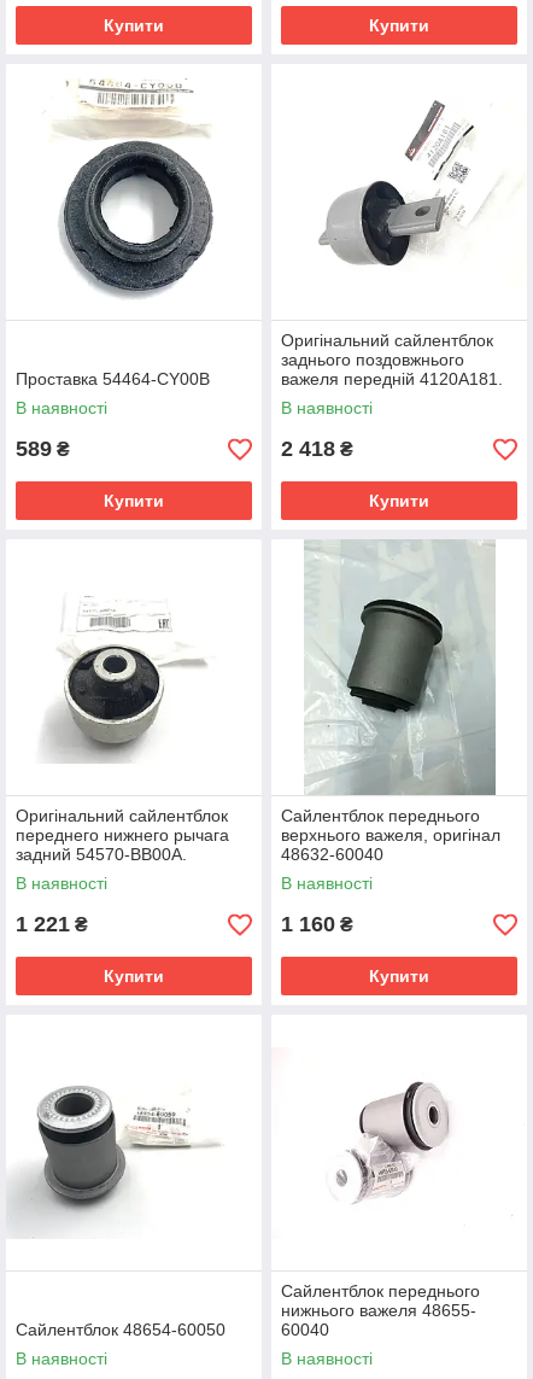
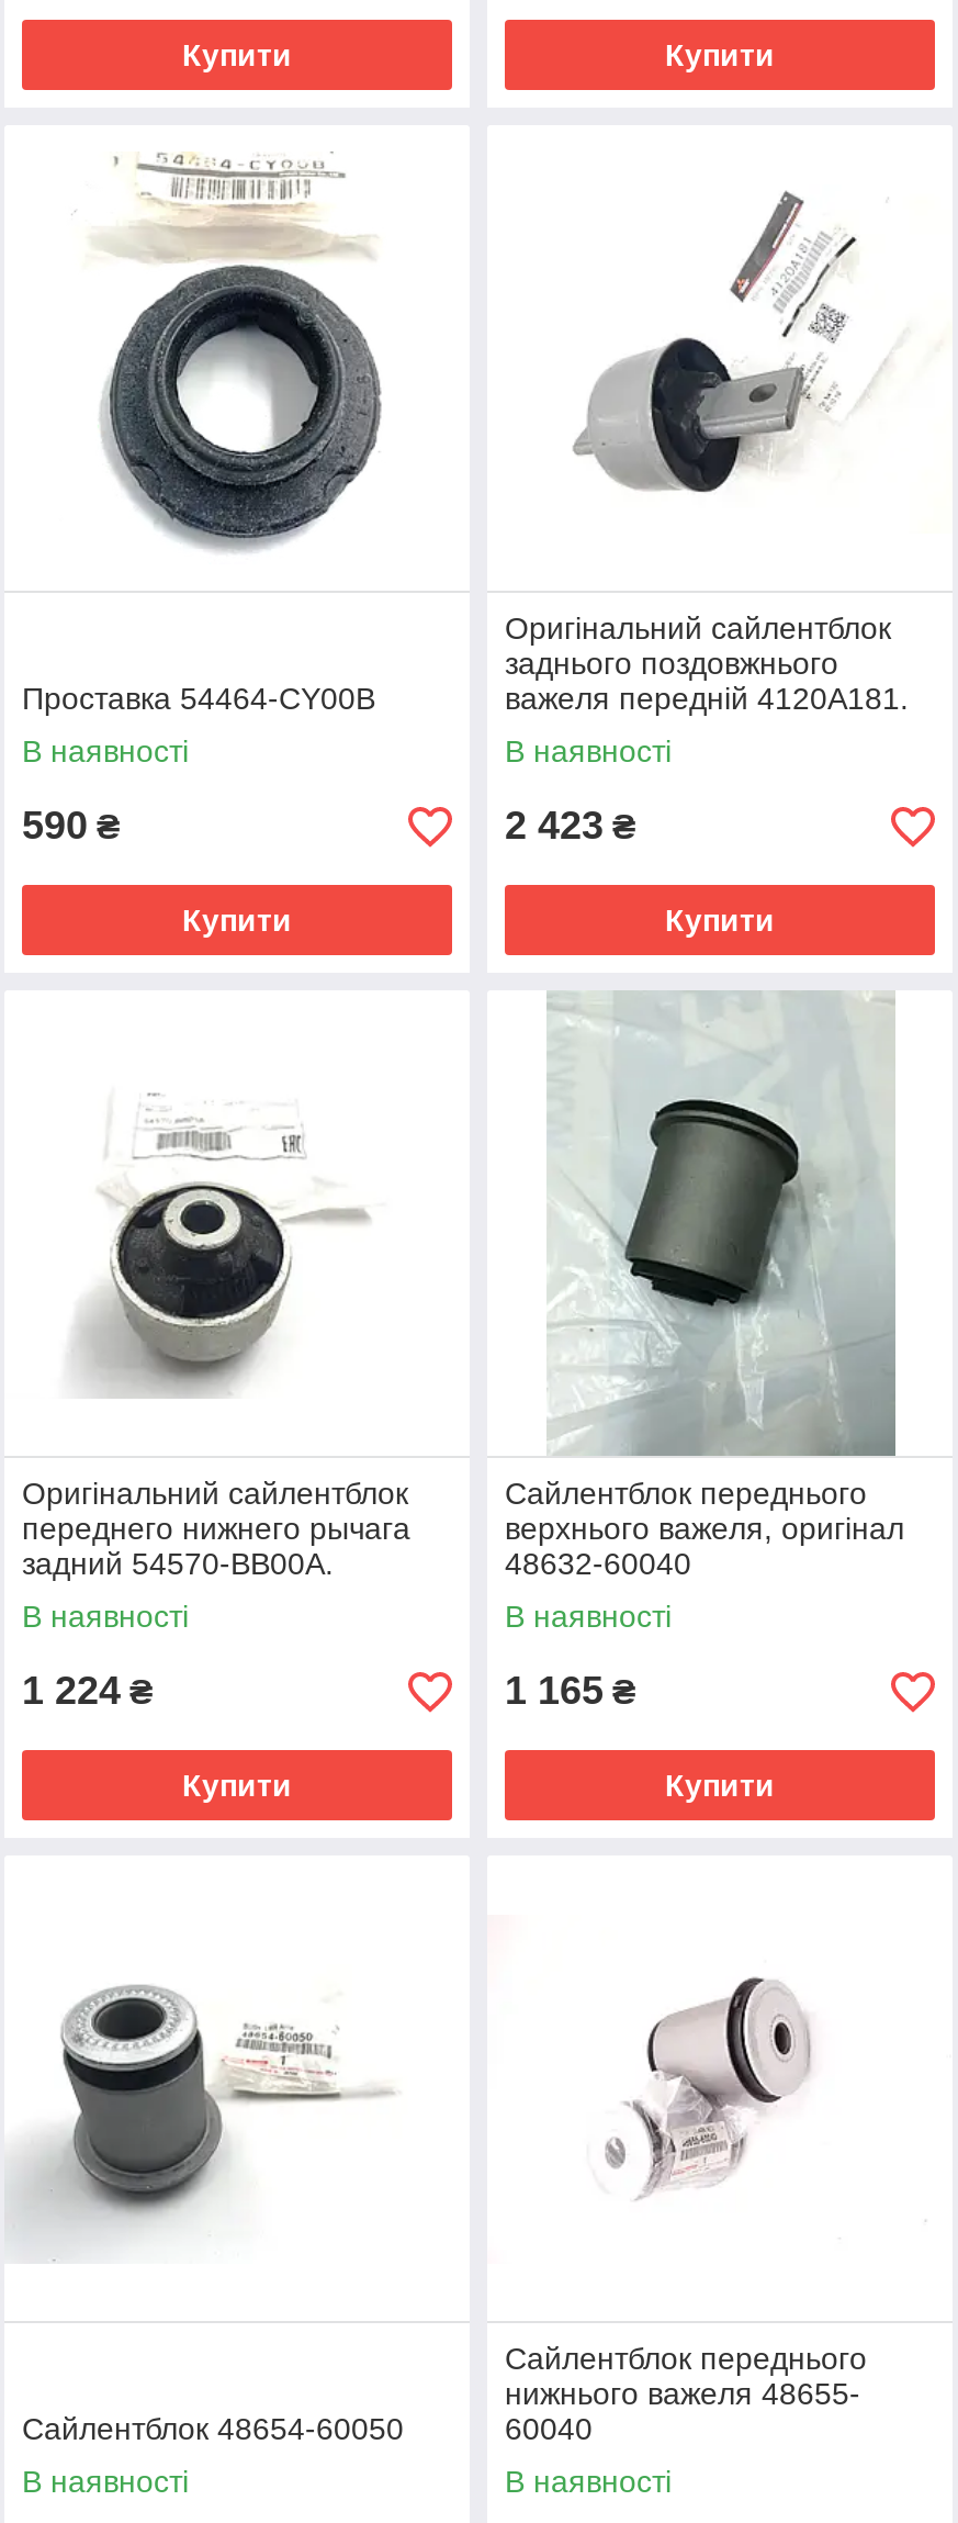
[16,437,70,461] 589 ₴ -> [22,804,121,848] 590 ₴
[281,437,353,461] 2 418 ₴ -> [505,804,636,848] 2 423 ₴
[16,912,88,936] 1 221 ₴ -> [22,1669,154,1713] 1 224 ₴
[281,912,353,936] 1 160 ₴ -> [505,1669,636,1713] 1 165 ₴

